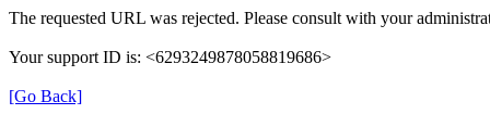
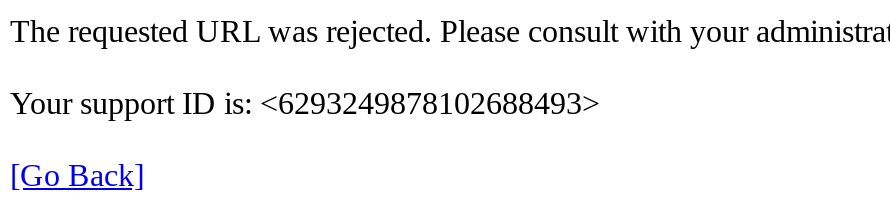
[9,48,331,66] Your support ID is: <6293249878058819686> -> [10,86,600,120] Your support ID is: <6293249878102688493>

